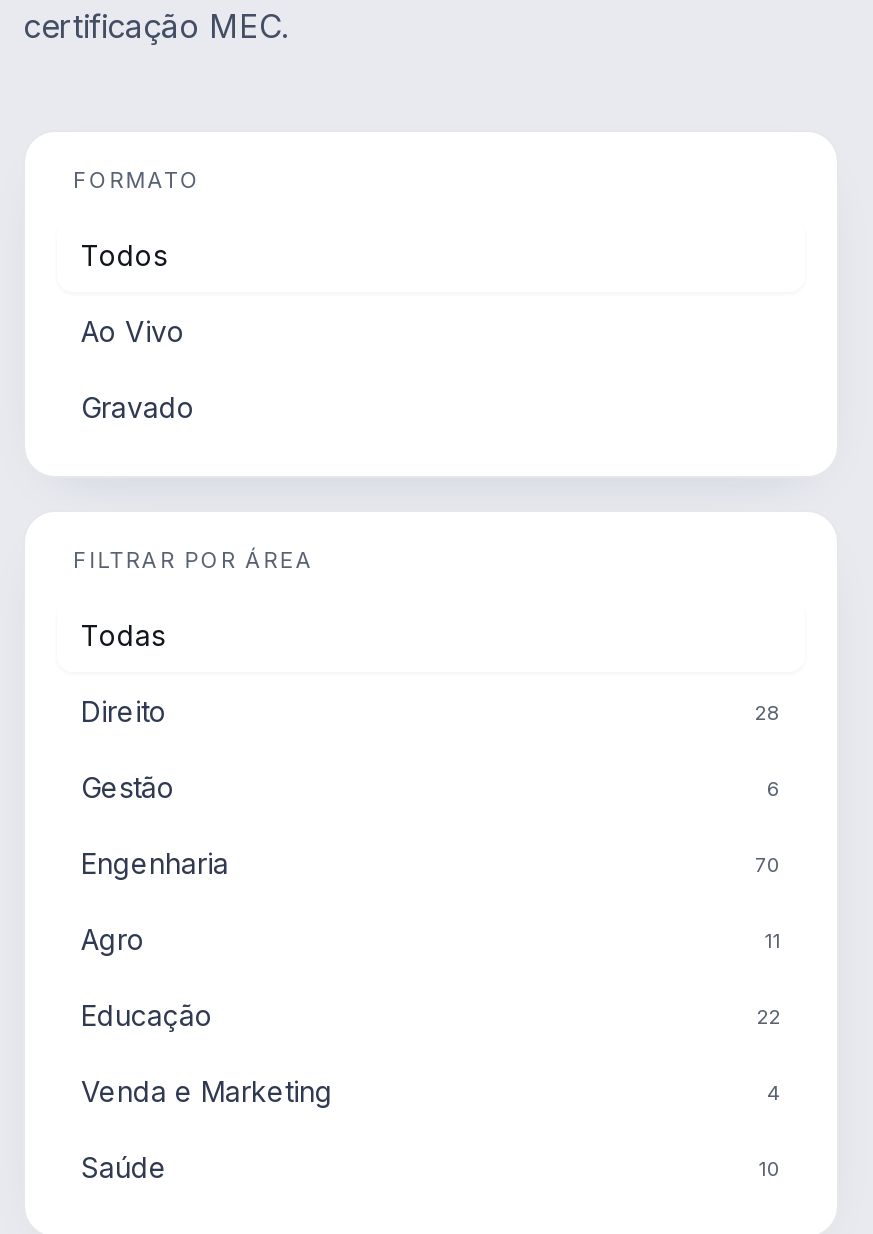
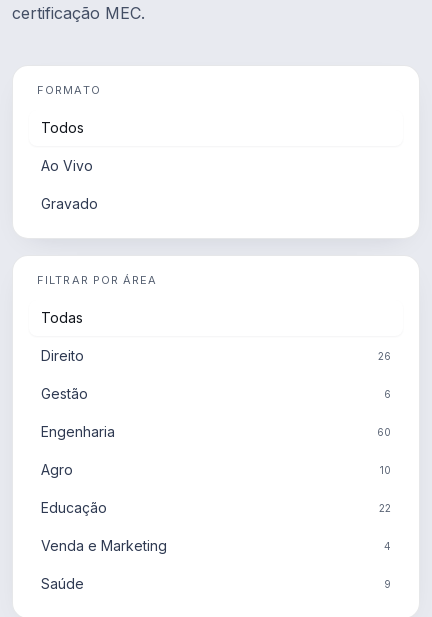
[755,700,781,724] 28 -> [378,350,391,362] 26
[755,852,781,876] 70 -> [377,426,391,438] 60
[765,928,781,952] 11 -> [380,464,391,476] 10
[759,1156,781,1180] 10 -> [384,578,391,590] 9

